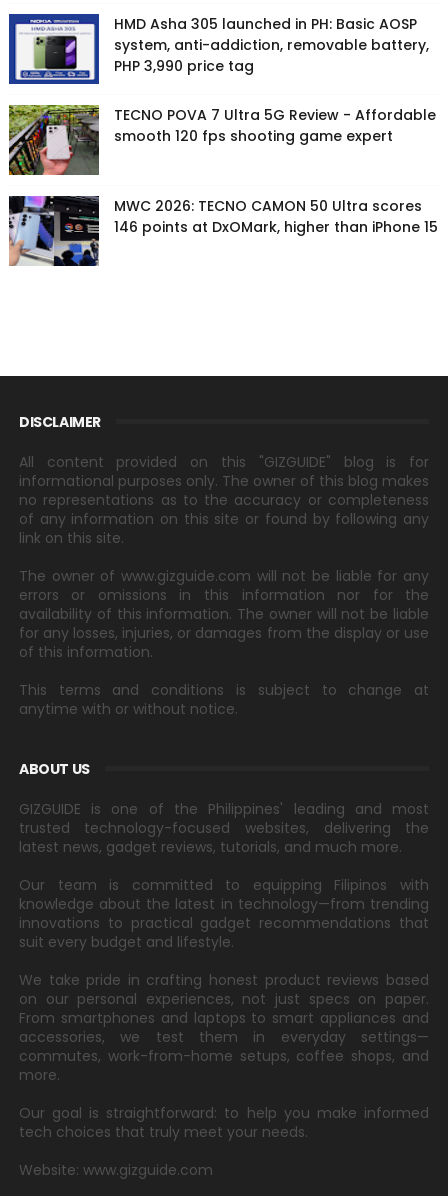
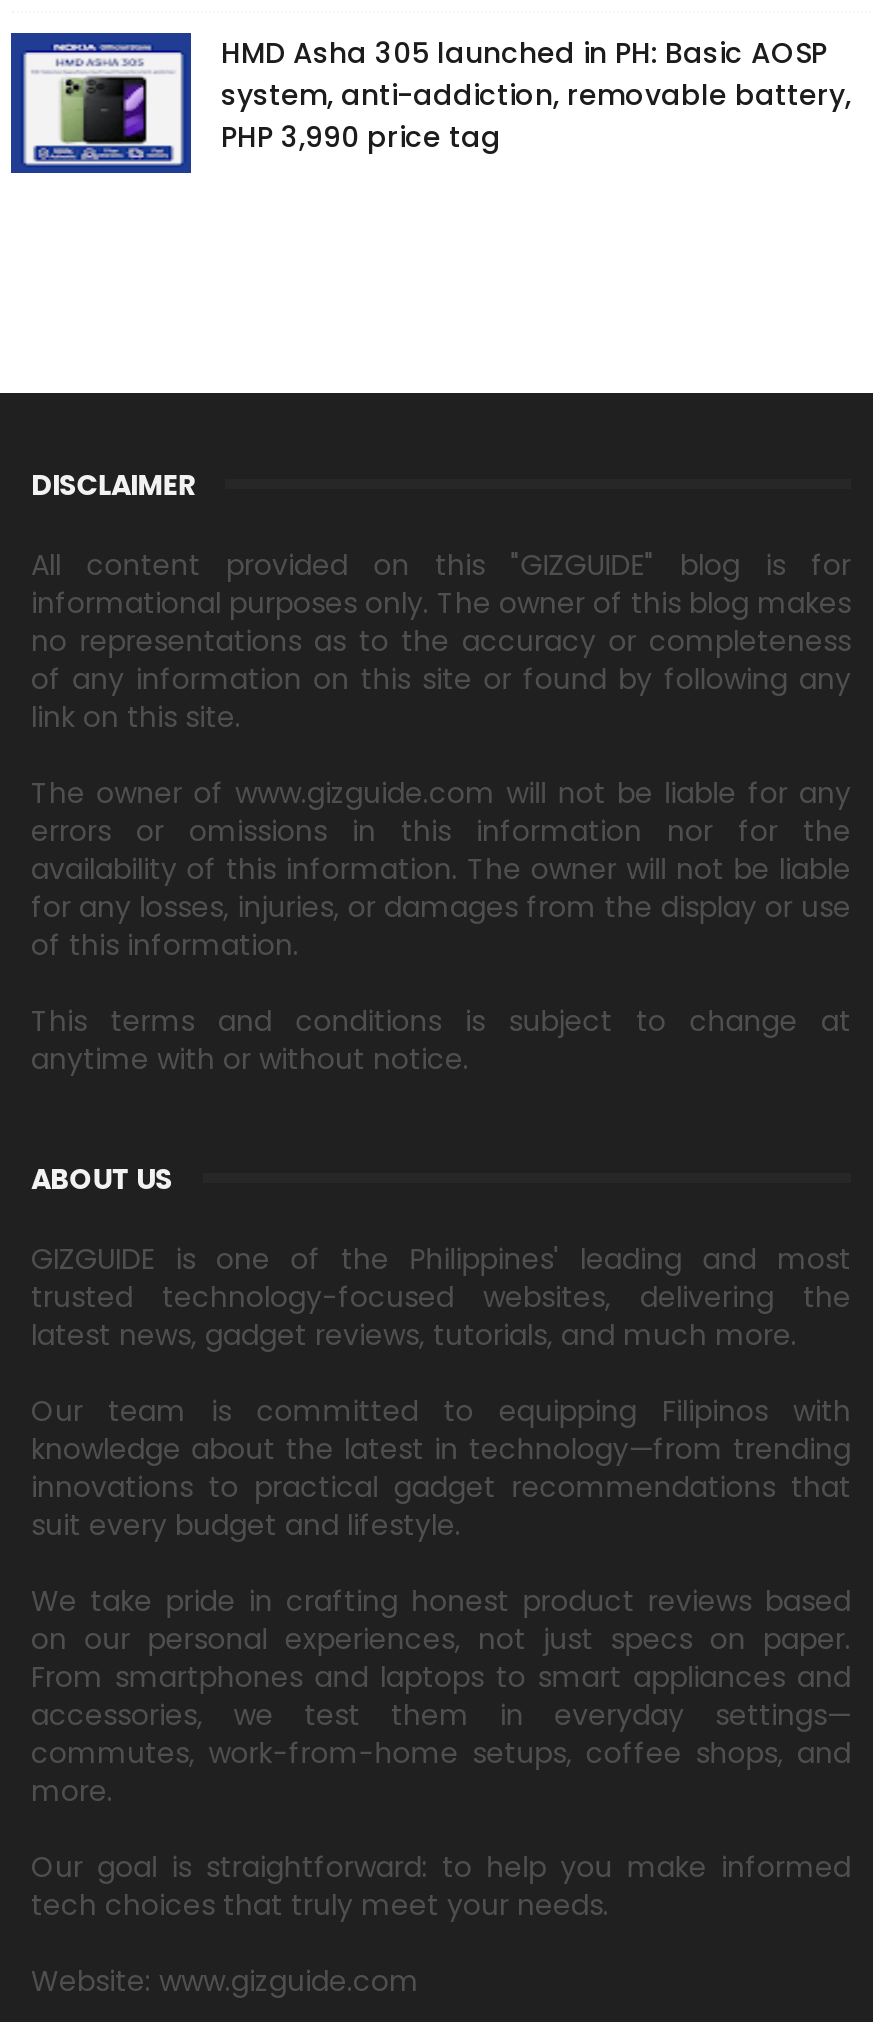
[8,104,438,237] [image] | TECNO POVA 7 Ultra 5G Review - Affordable | smooth 120 fps shooting game expert | MWC 2026: TECNO CAMON 50 Ultra scores | 146 points at DxOMark, higher than iPhone 15 -> none
[8,195,100,267] [image] -> none

